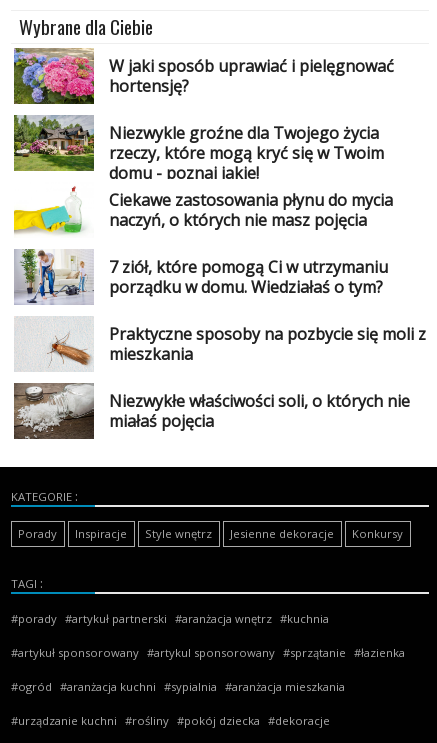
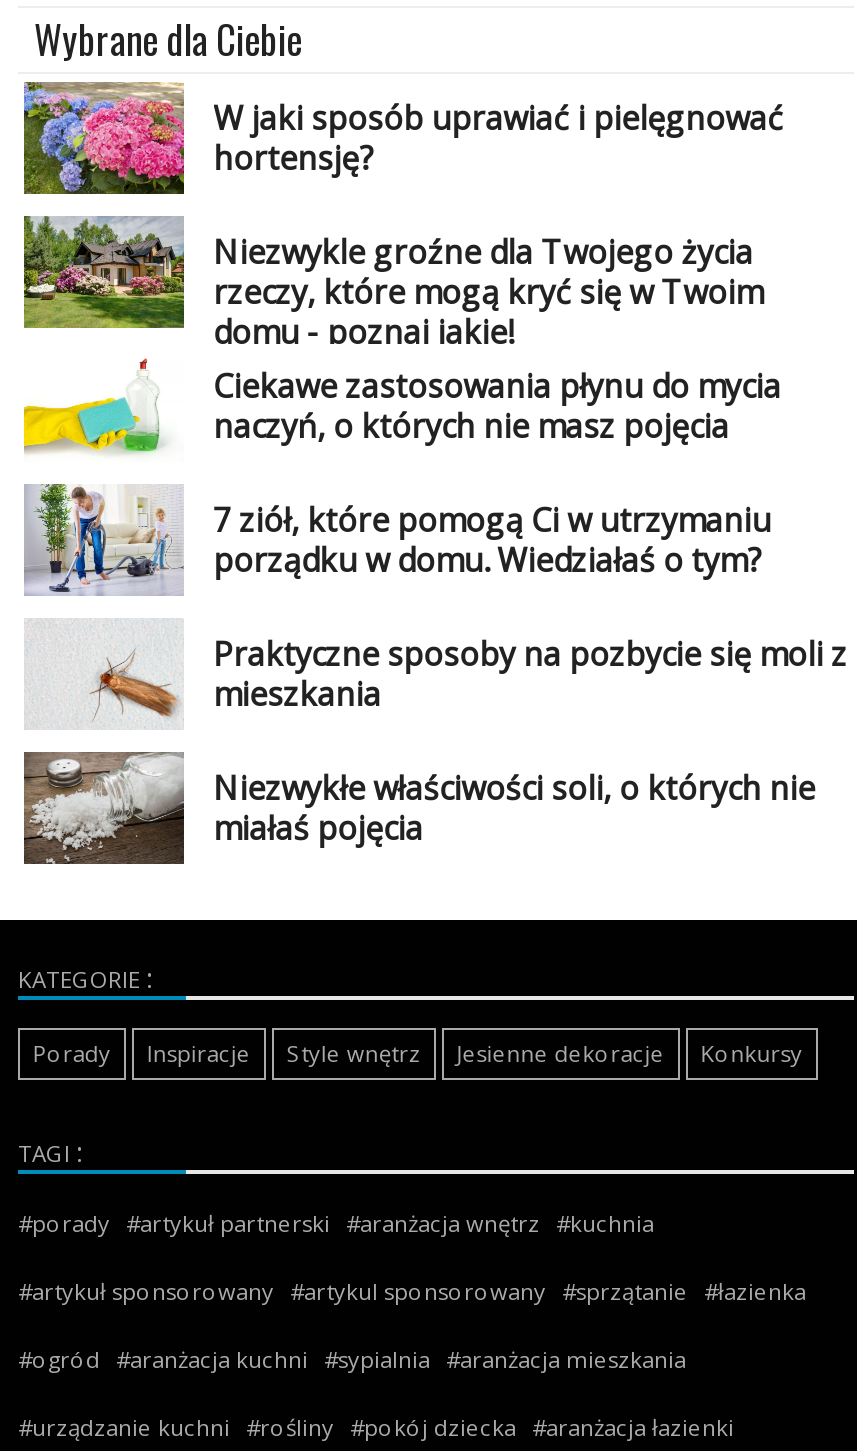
[275,713,330,728] dekoracje -> [546,1412,734,1442] aranżacja łazienki

